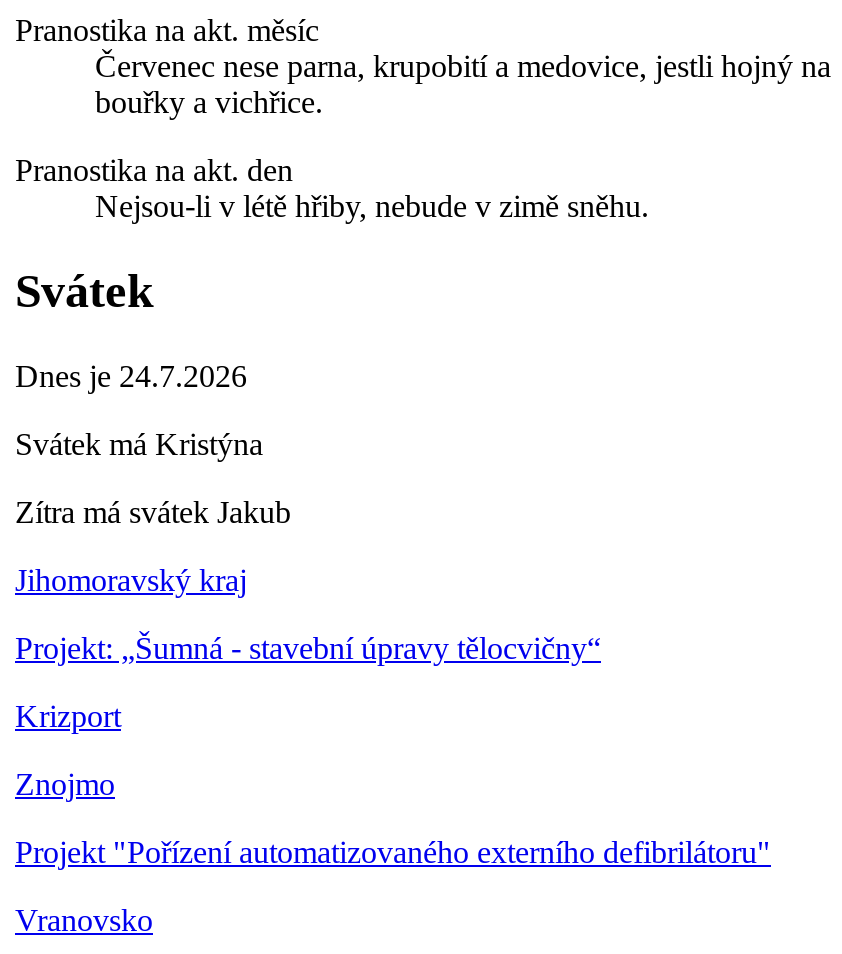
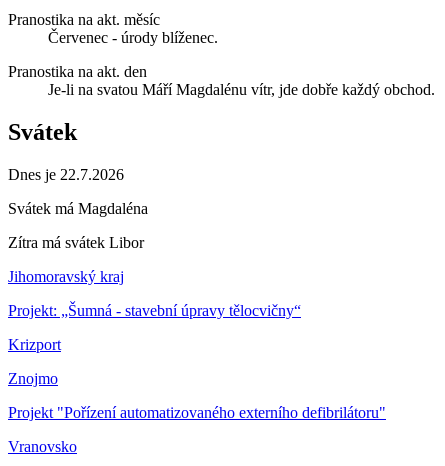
[95,50,831,120] Červenec nese parna, krupobití a medovice, jestli hojný na | bouřky a vichřice. -> [48,29,218,46] Červenec - úrody blíženec.
[95,190,649,224] Nejsou-li v létě hřiby, nebude v zimě sněhu. -> [48,81,435,98] Je-li na svatou Máří Magdalénu vítr, jde dobře každý obchod.
[15,359,247,393] Dnes je 24.7.2026 -> [8,166,124,183] Dnes je 22.7.2026
[15,427,263,461] Svátek má Kristýna -> [8,200,148,217] Svátek má Magdaléna
[15,495,291,529] Zítra má svátek Jakub -> [8,234,144,251] Zítra má svátek Libor

